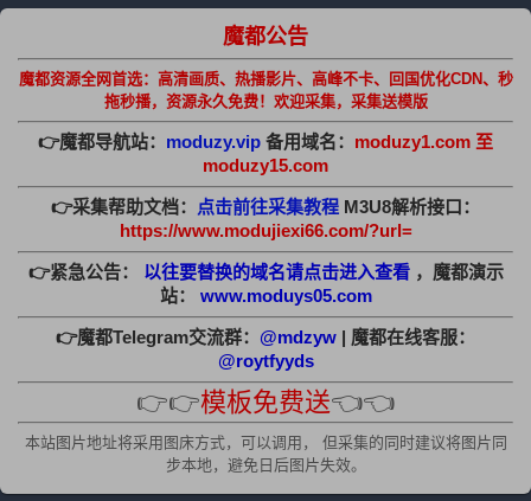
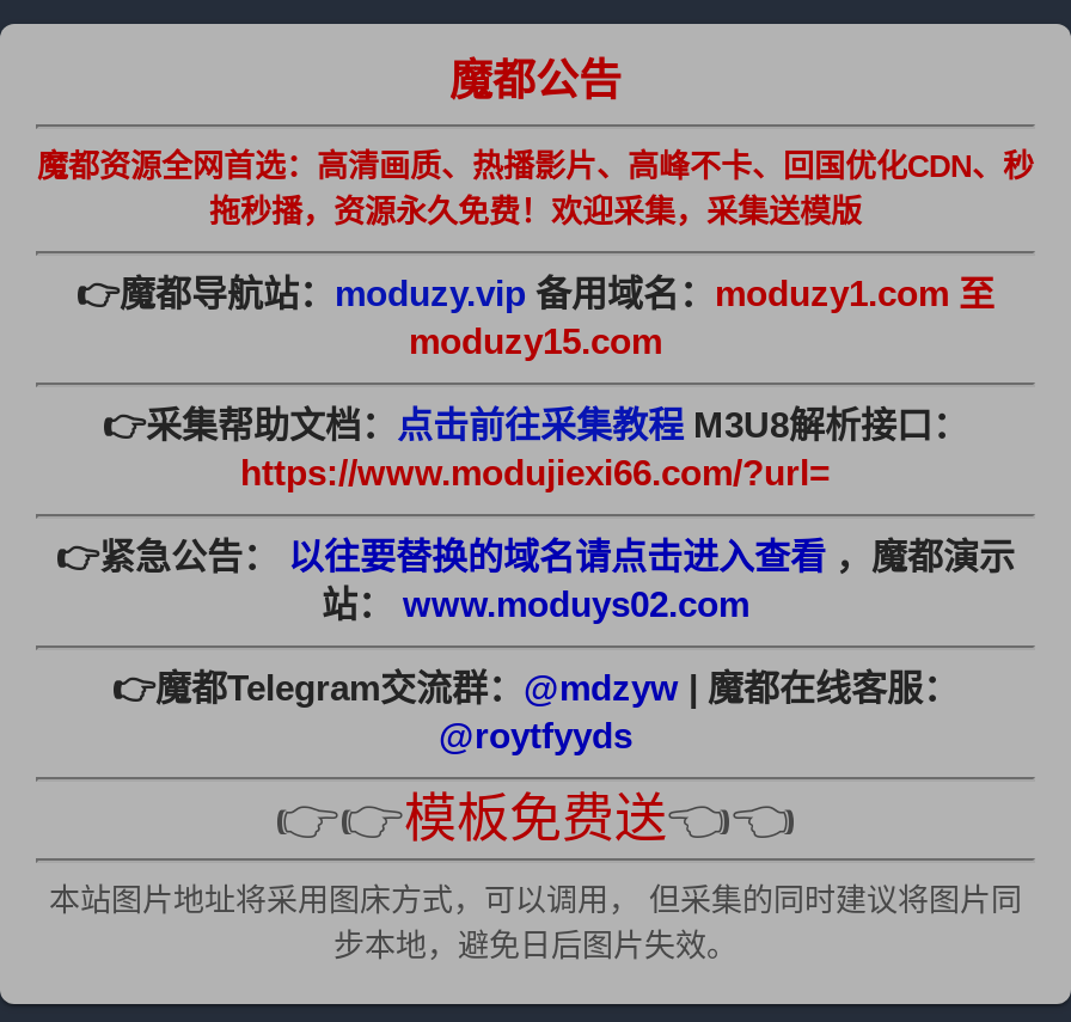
[159,285,372,306] 站：www.moduys05.com -> [322,583,749,624] 站：www.moduys02.com

